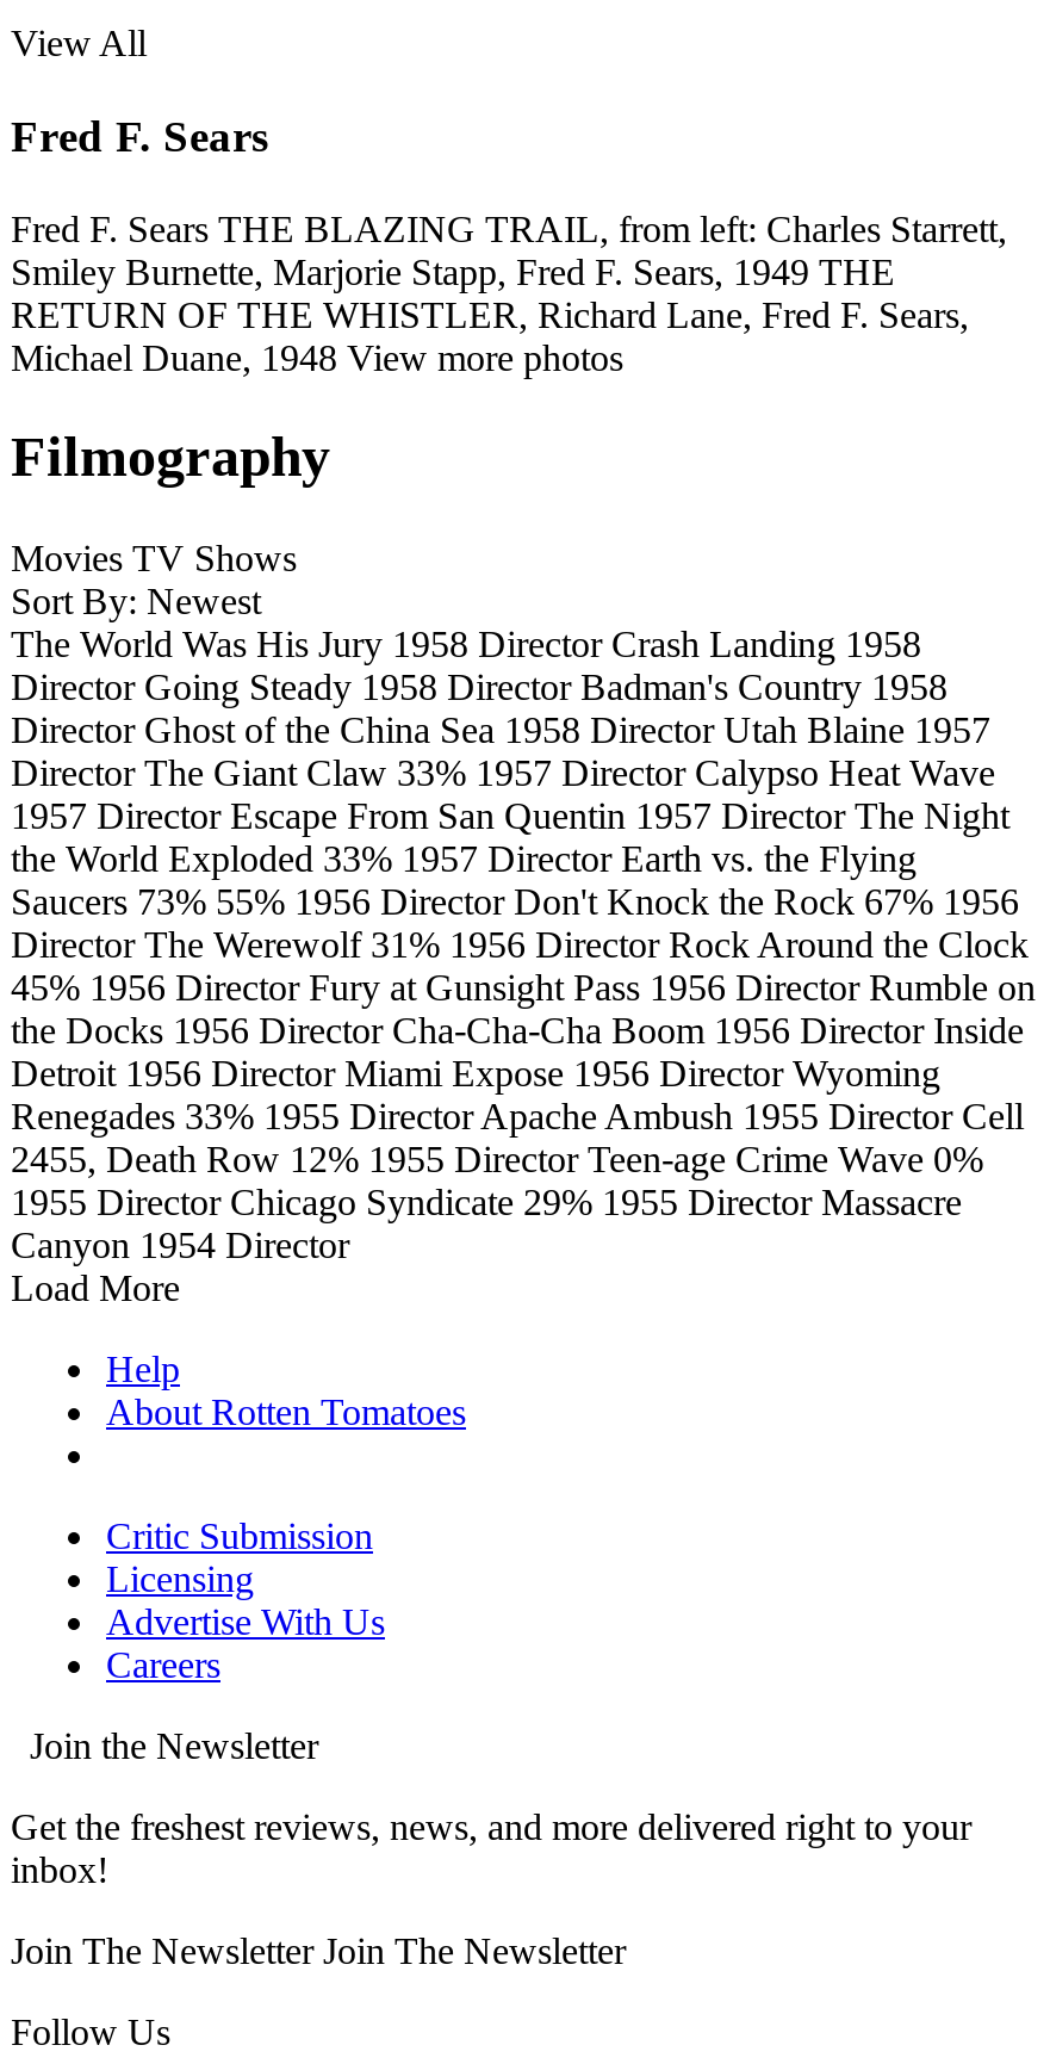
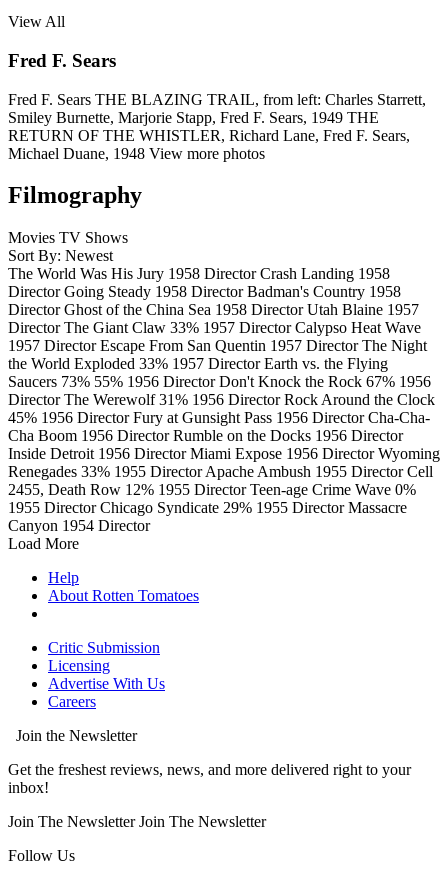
[11,968,1036,1094] 45% 1956 Director Fury at Gunsight Pass 1956 Director Rumble on | the Docks 1956 Director Cha-Cha-Cha Boom 1956 Director Inside | Detroit 1956 Director Miami Expose 1956 Director Wyoming -> [8,409,440,462] 45% 1956 Director Fury at Gunsight Pass 1956 Director Cha-Cha- | Cha Boom 1956 Director Rumble on the Docks 1956 Director | Inside Detroit 1956 Director Miami Expose 1956 Director Wyoming

